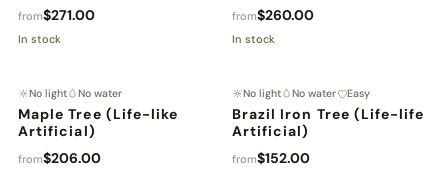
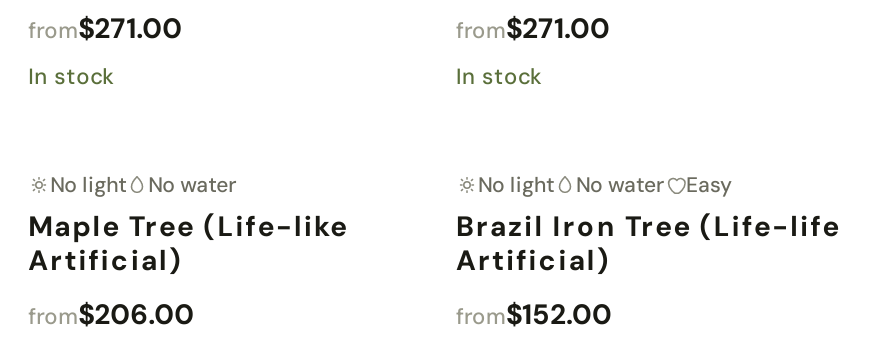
[232,6,314,24] from$260.00 -> [456,11,610,47] from$271.00

